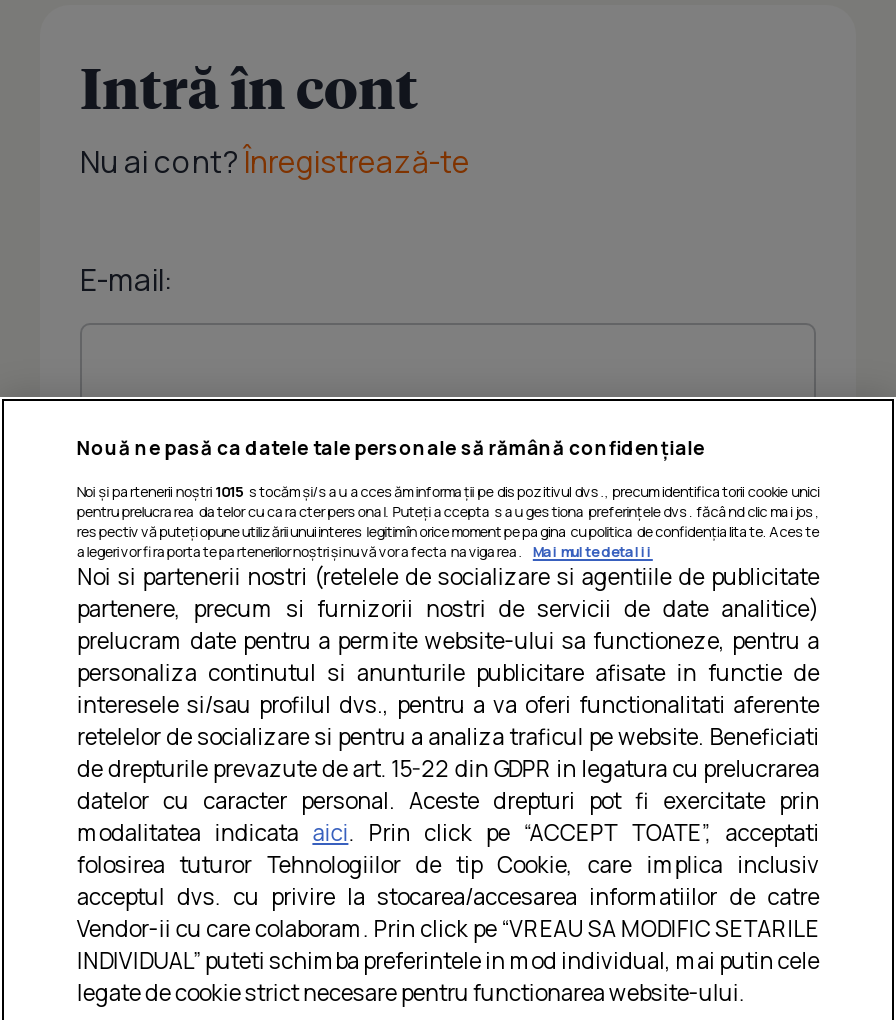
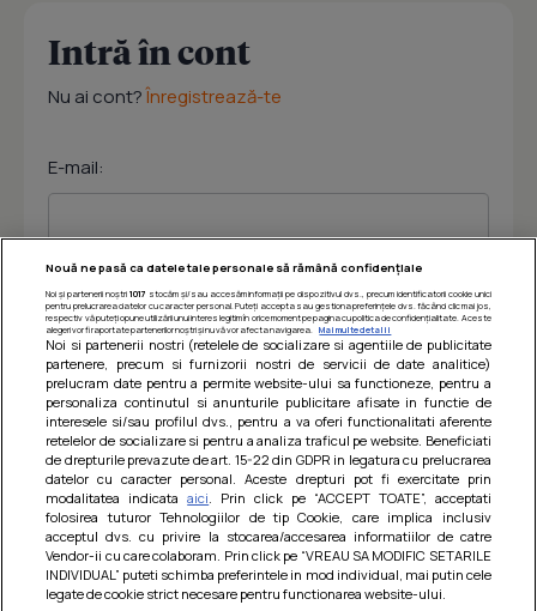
[77,480,819,500] Noi și partenerii noștri 1015 stocăm și/sau accesăm informații pe dispozitivul dvs., precum identificatorii cookie unici -> [46,287,491,299] Noi și partenerii noștri 1017 stocăm și/sau accesăm informații pe dispozitivul dvs., precum identificatorii cookie unici

